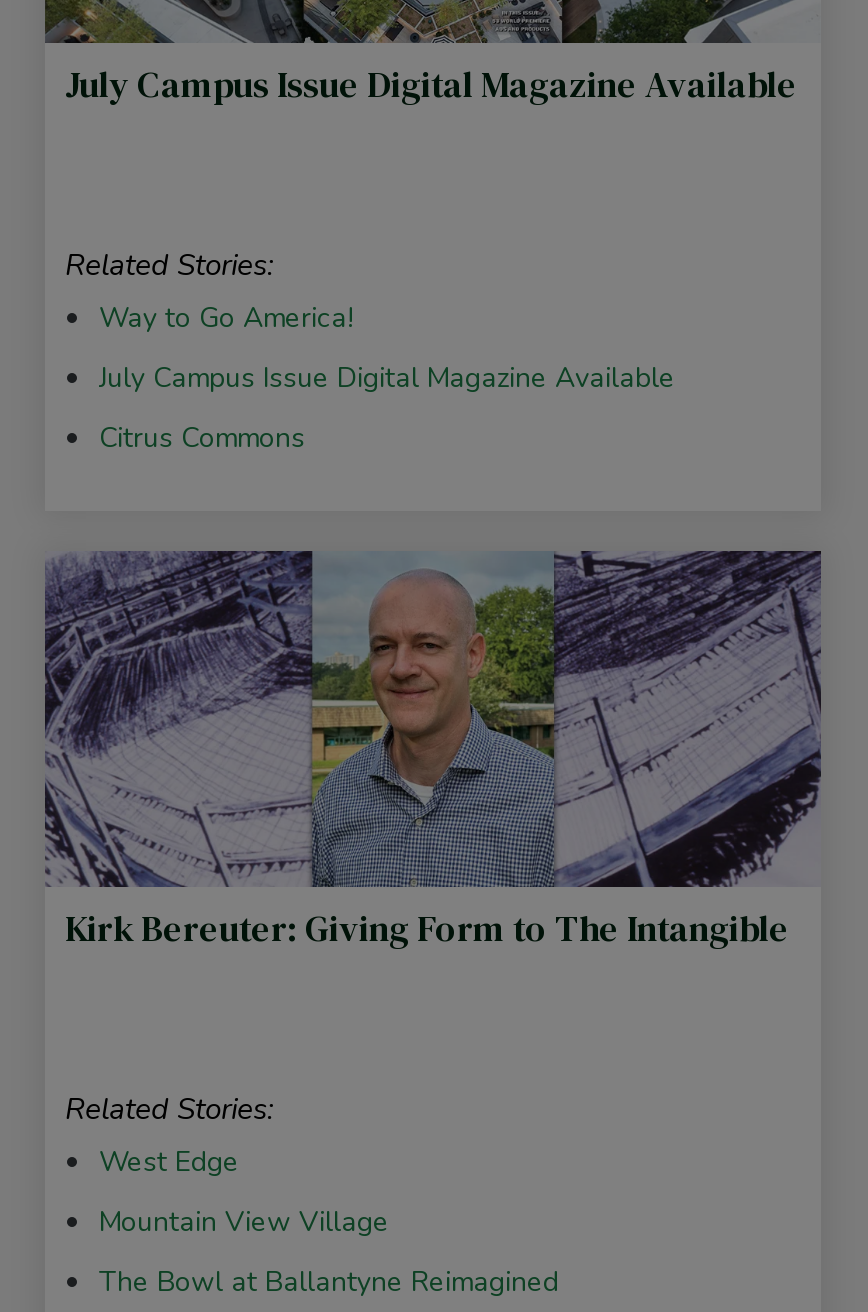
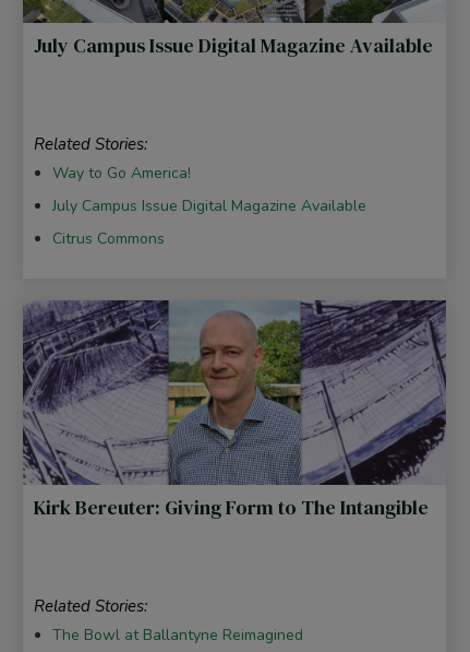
[99,1144,389,1242] West Edge | Mountain View Village -> none

